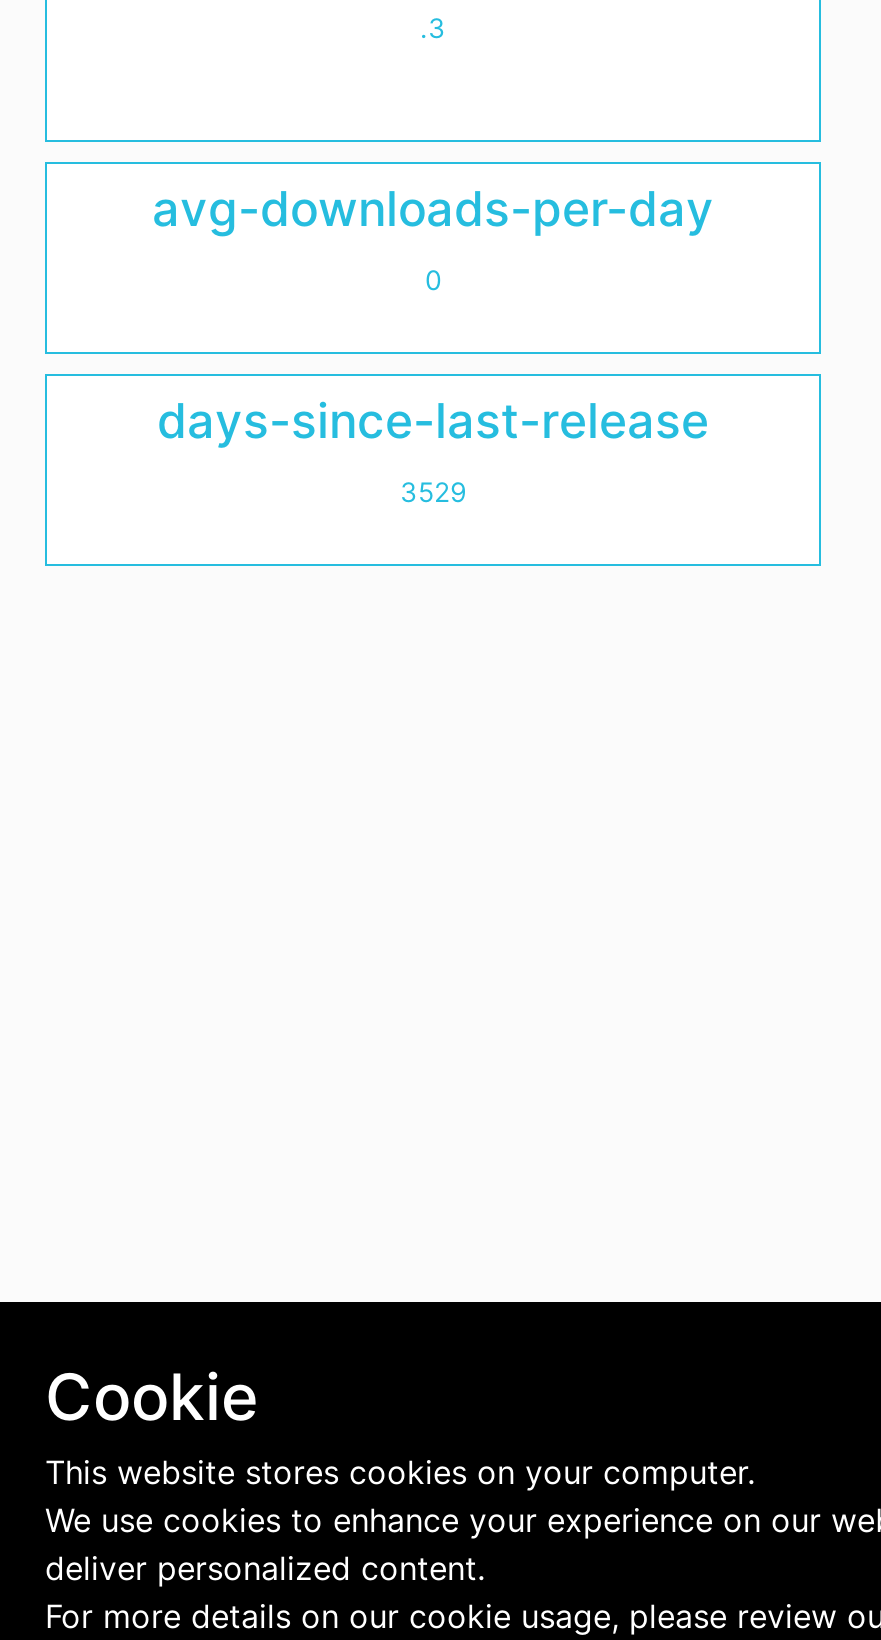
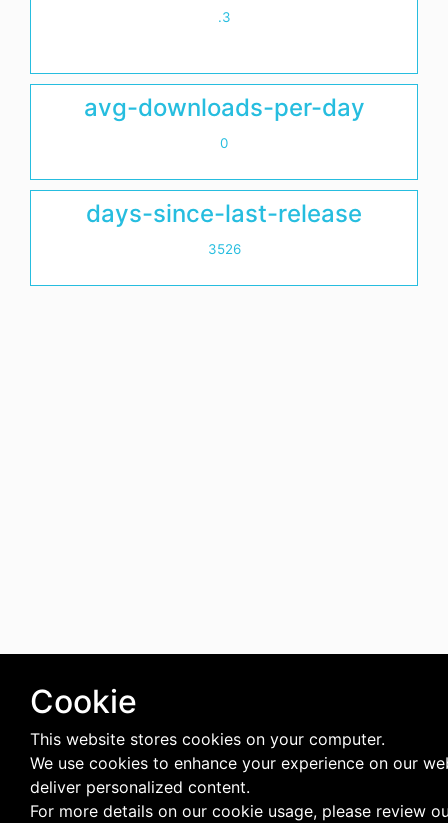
[400,476,466,508] 3529 -> [207,241,240,257] 3526

